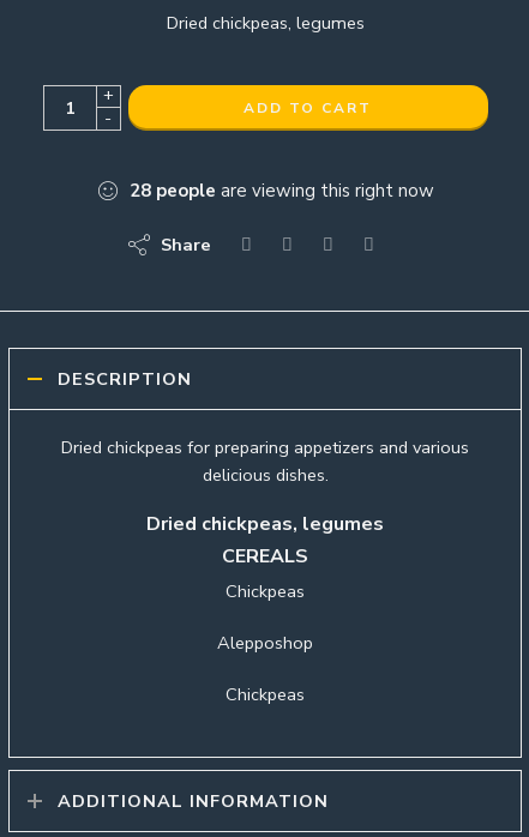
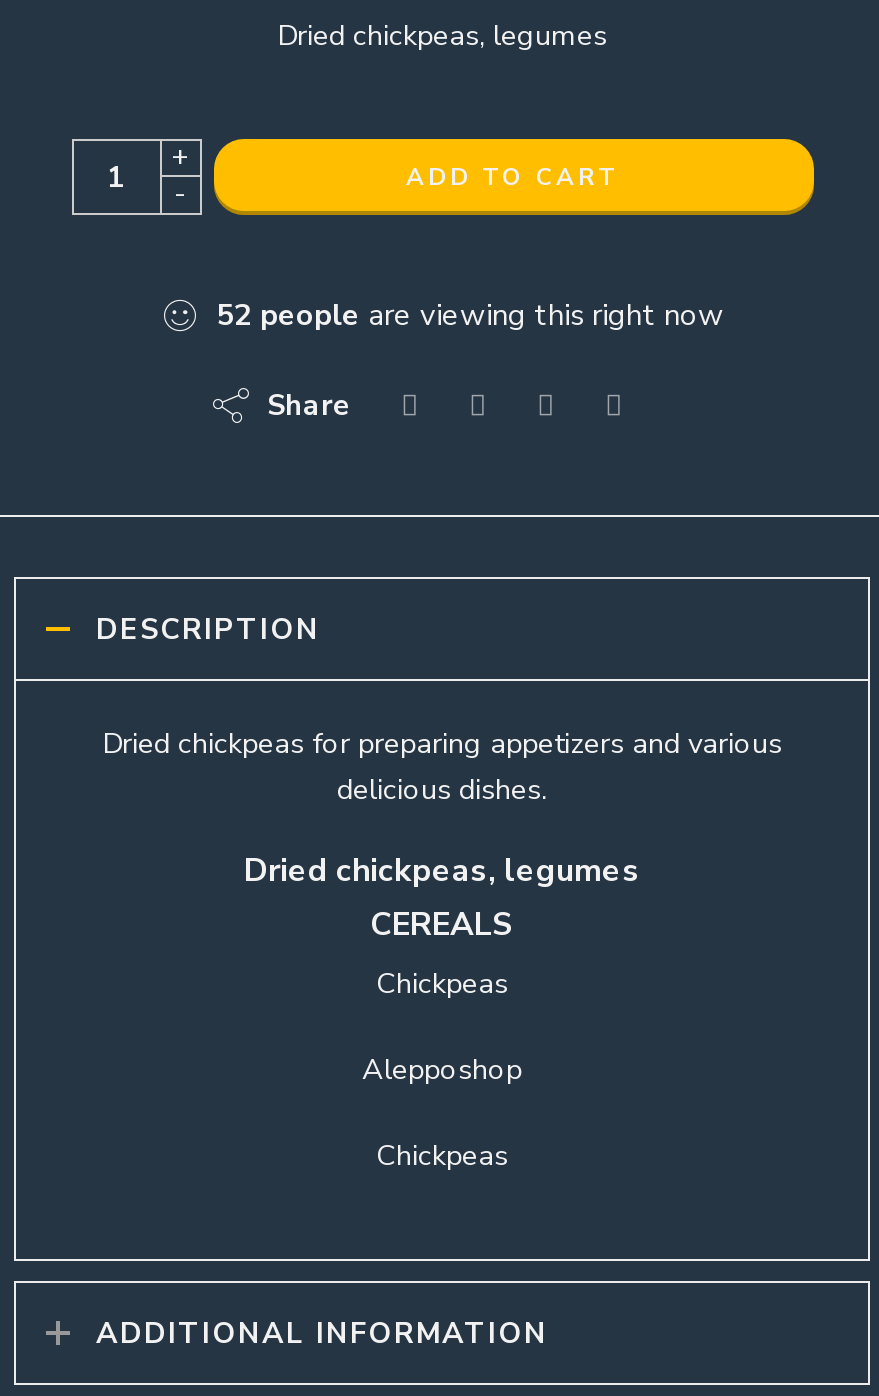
[130,178,434,202] 28 people are viewing this right now -> [216,295,724,335] 52 people are viewing this right now

